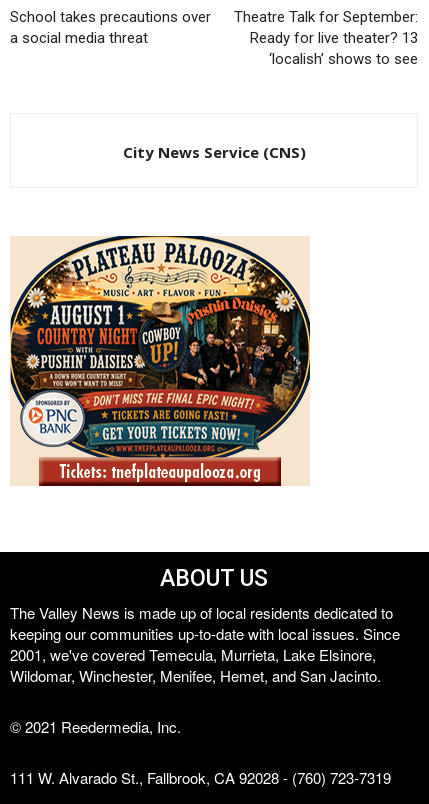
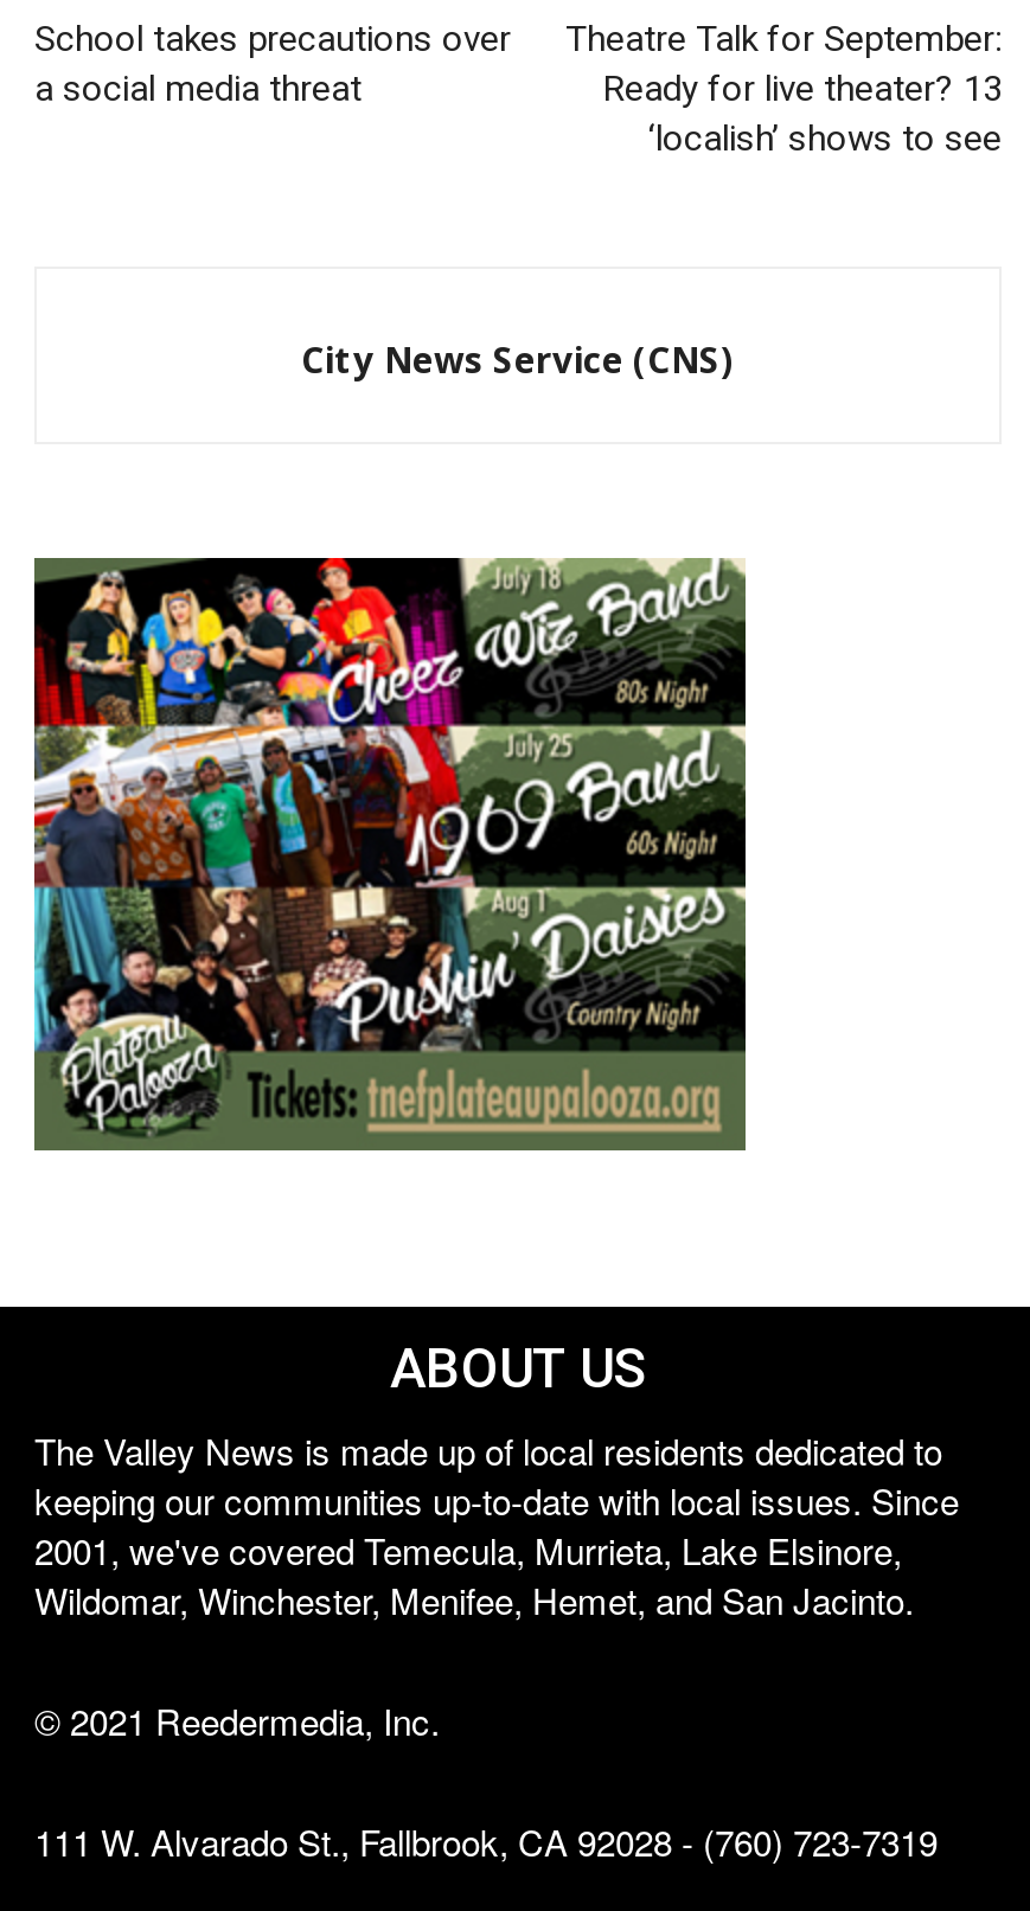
[10,235,311,487] [image] -> [32,556,748,1153] [image]

